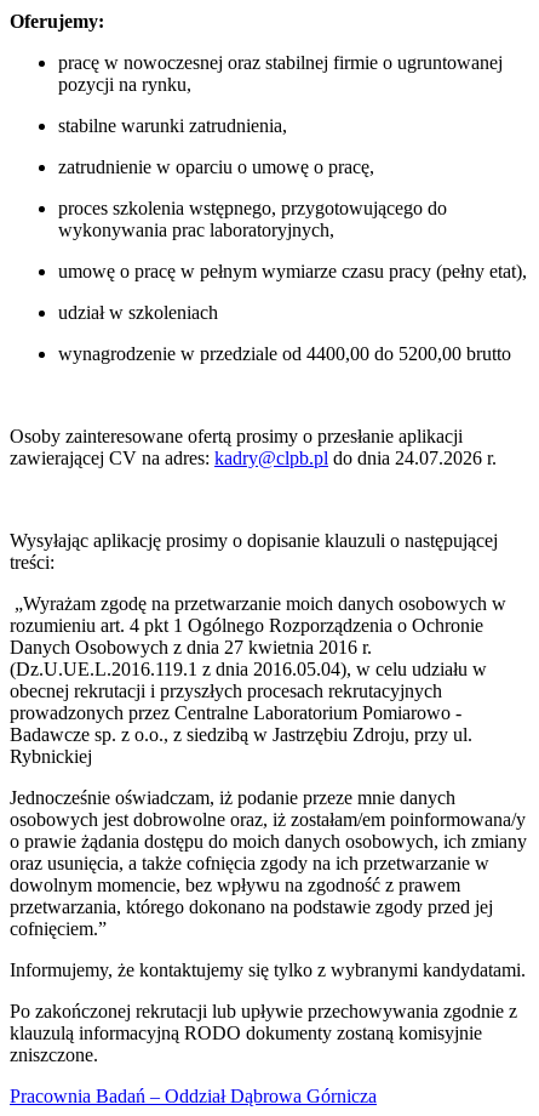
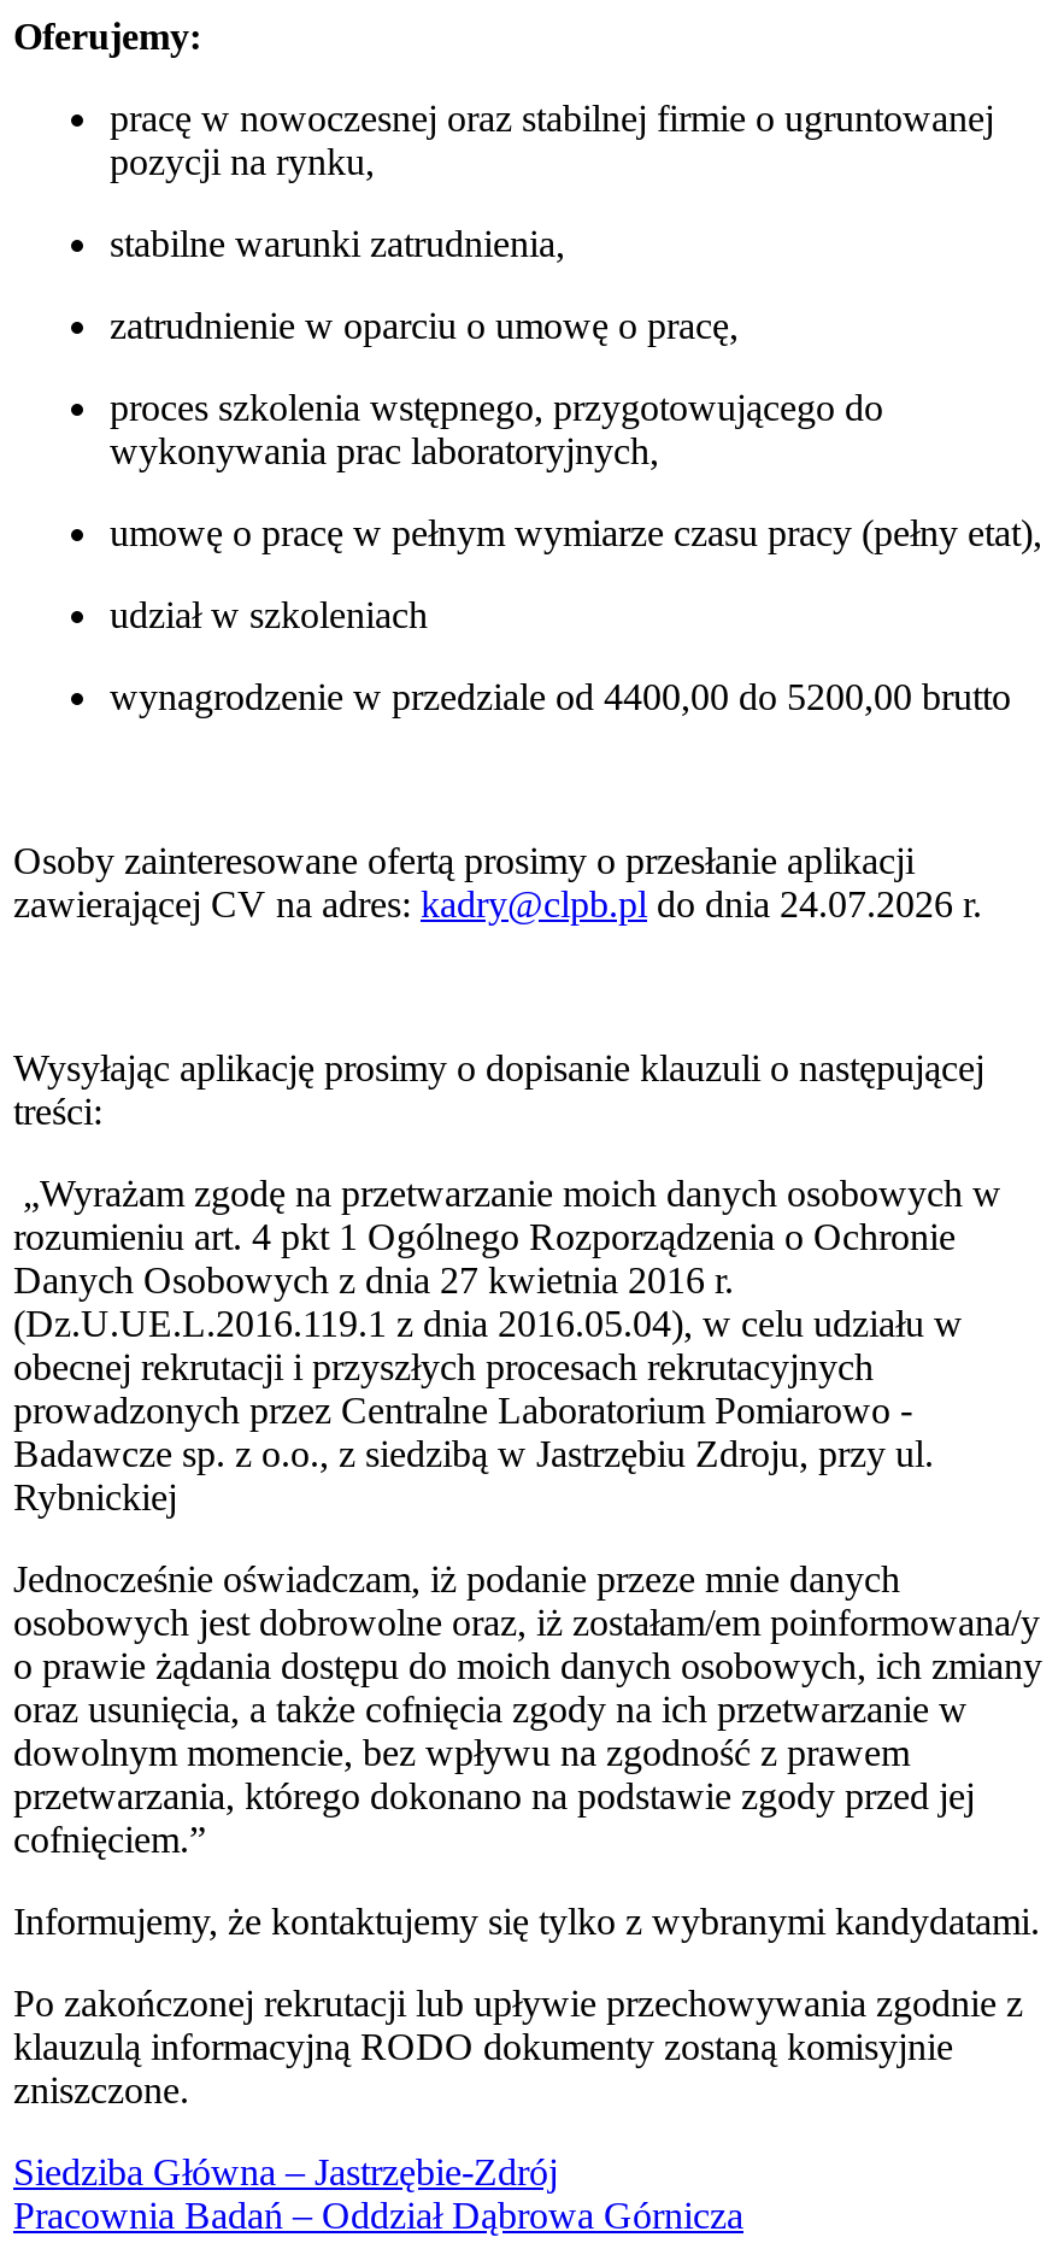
none -> [13,2151,558,2192] Siedziba Główna – Jastrzębie-Zdrój

